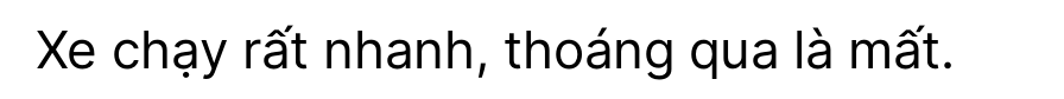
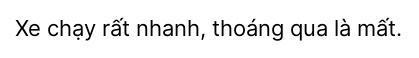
[309,19,955,80] nhanh, thoáng qua | mất. -> [130,15,402,41] nhanh, | qua là mất.

